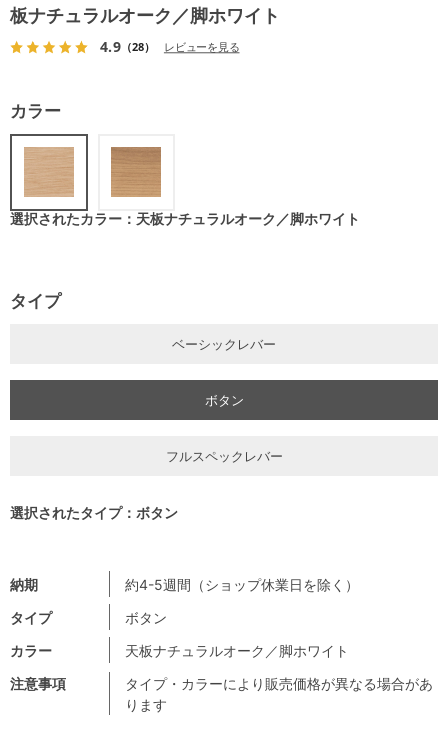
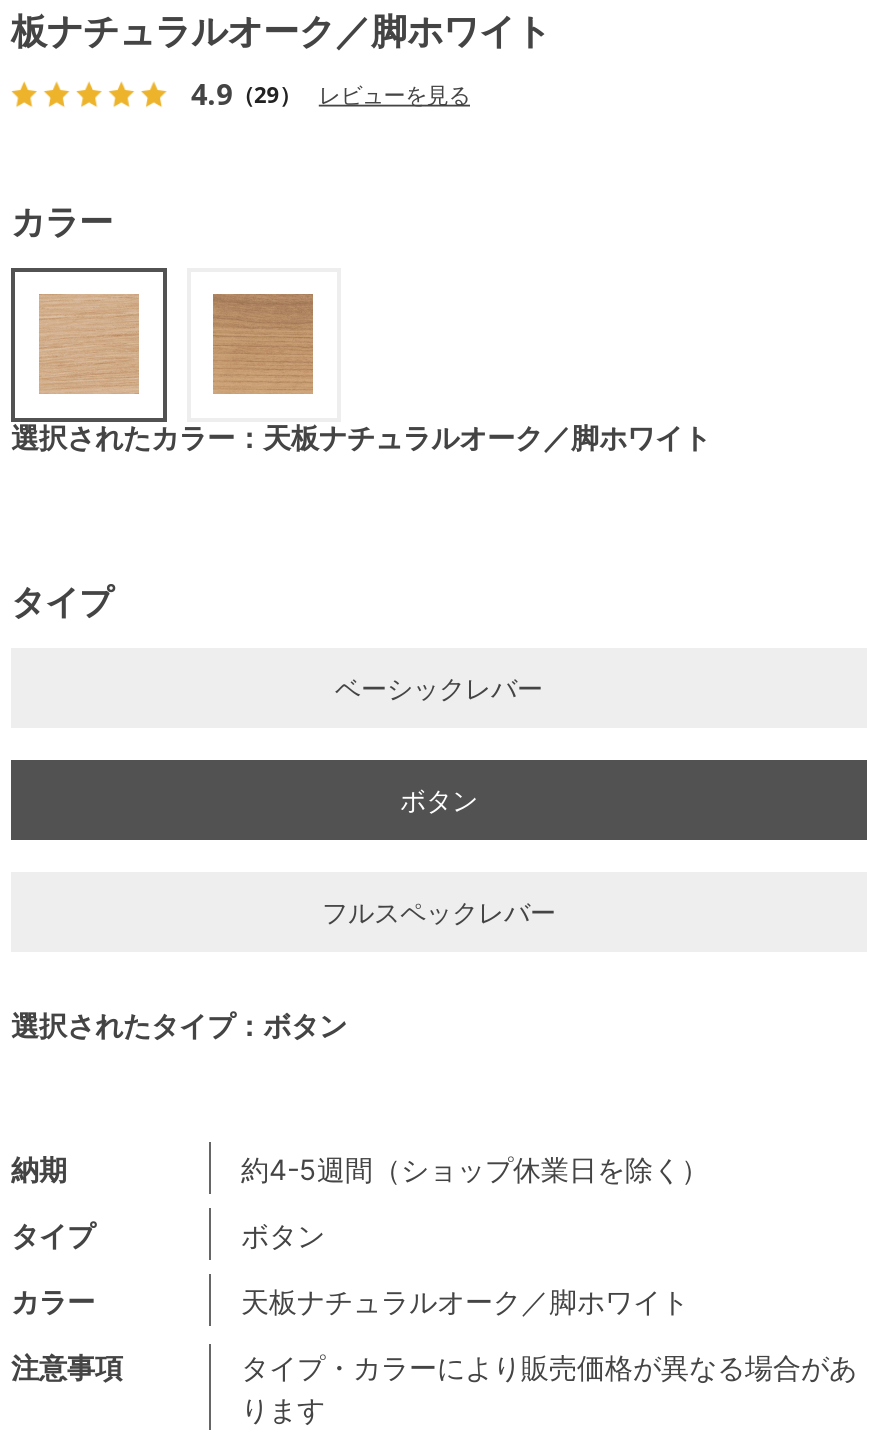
[100,36,239,56] 4.9（28） レビューを見る -> [191,72,470,112] 4.9（29） レビューを見る

